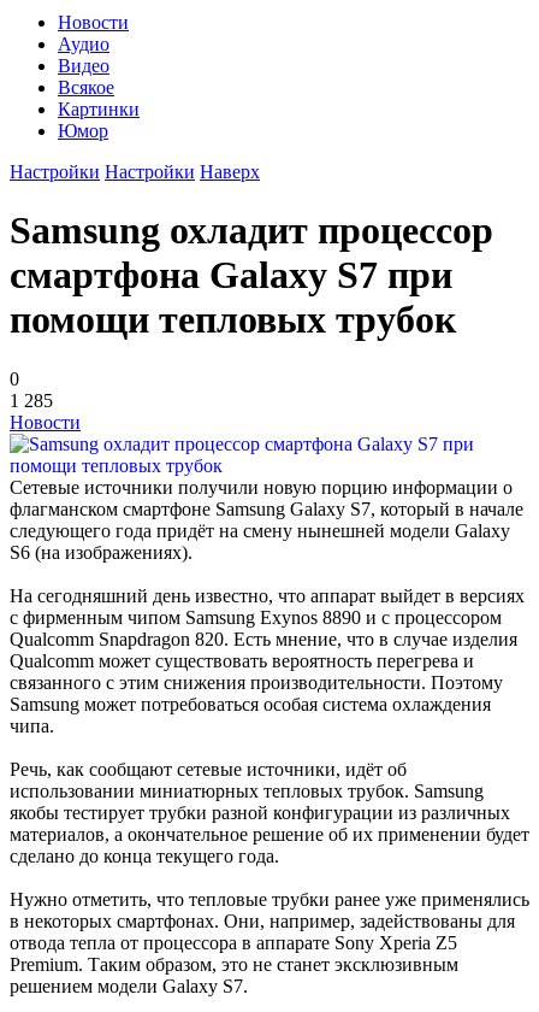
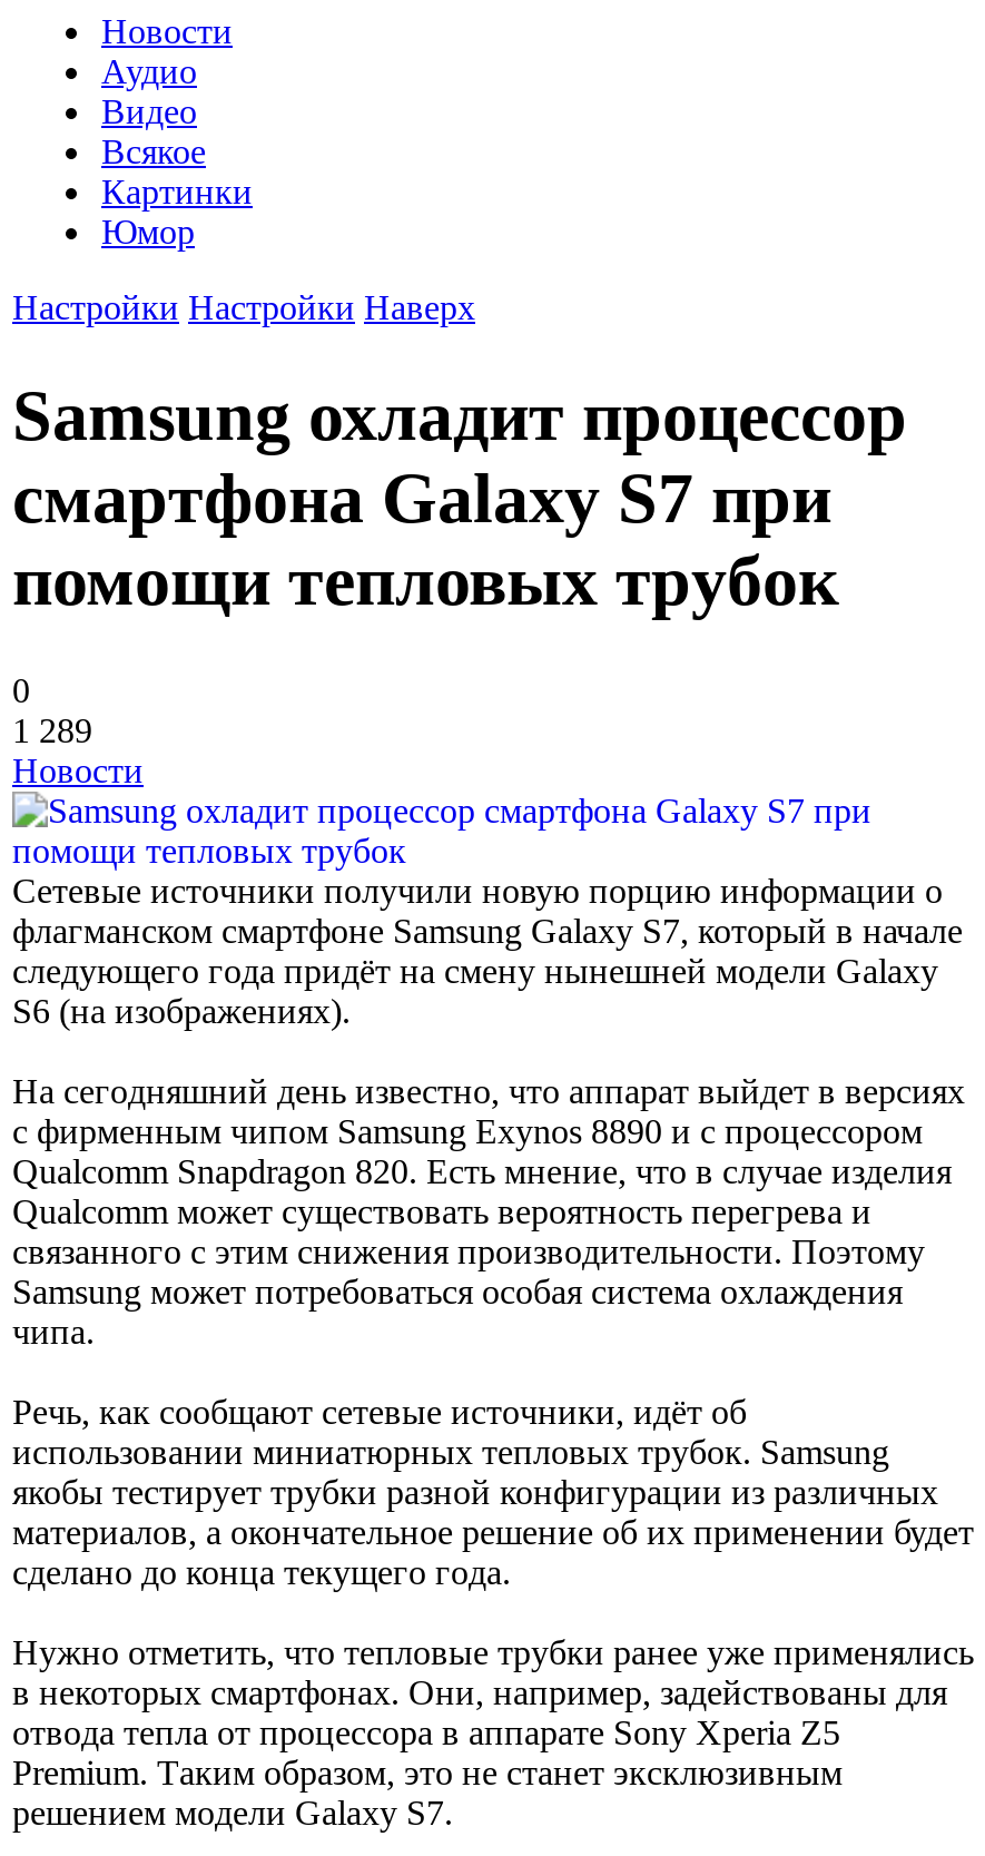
[10,390,53,411] 1 285 -> [12,711,92,749] 1 289

